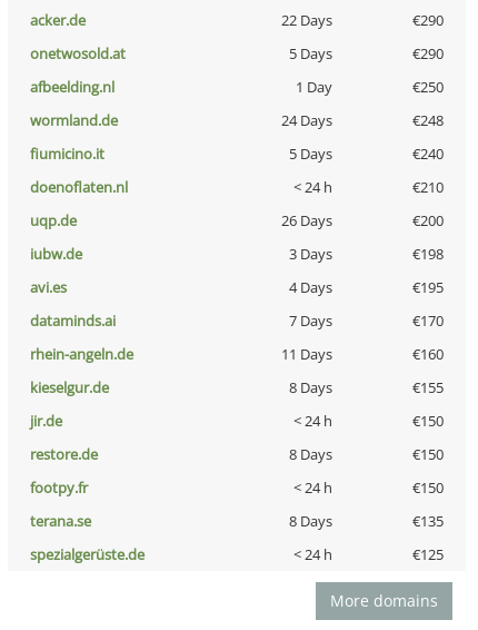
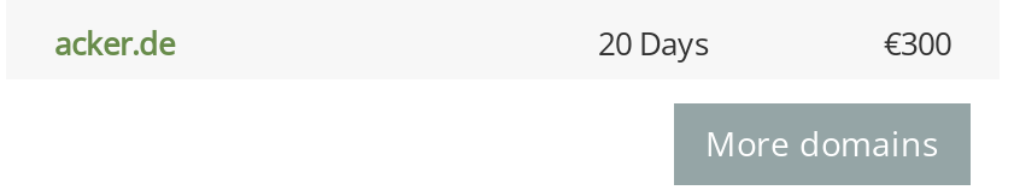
[30,10,444,564] 22 Days | €290 | onetwosold.at | 5 Days | €290 | afbeelding.nl | 1 Day | €250 | wormland.de | 24 Days | €248 | fiumicino.it | 5 Days | €240 | doenoflaten.nl | < 24 h | €210 | uqp.de | 26 Days | €200 | iubw.de | 3 Days | €198 | avi.es | 4 Days | €195 | dataminds.ai | 7 Days | €170 | rhein-angeln.de | 11 Days | €160 | kieselgur.de | 8 Days | €155 | jir.de | < 24 h | €150 | restore.de | 8 Days | €150 | footpy.fr | < 24 h | €150 | terana.se | 8 Days | €135 | spezialgerüste.de | < 24 h | €125 -> [598,22,951,65] 20 Days | €300

